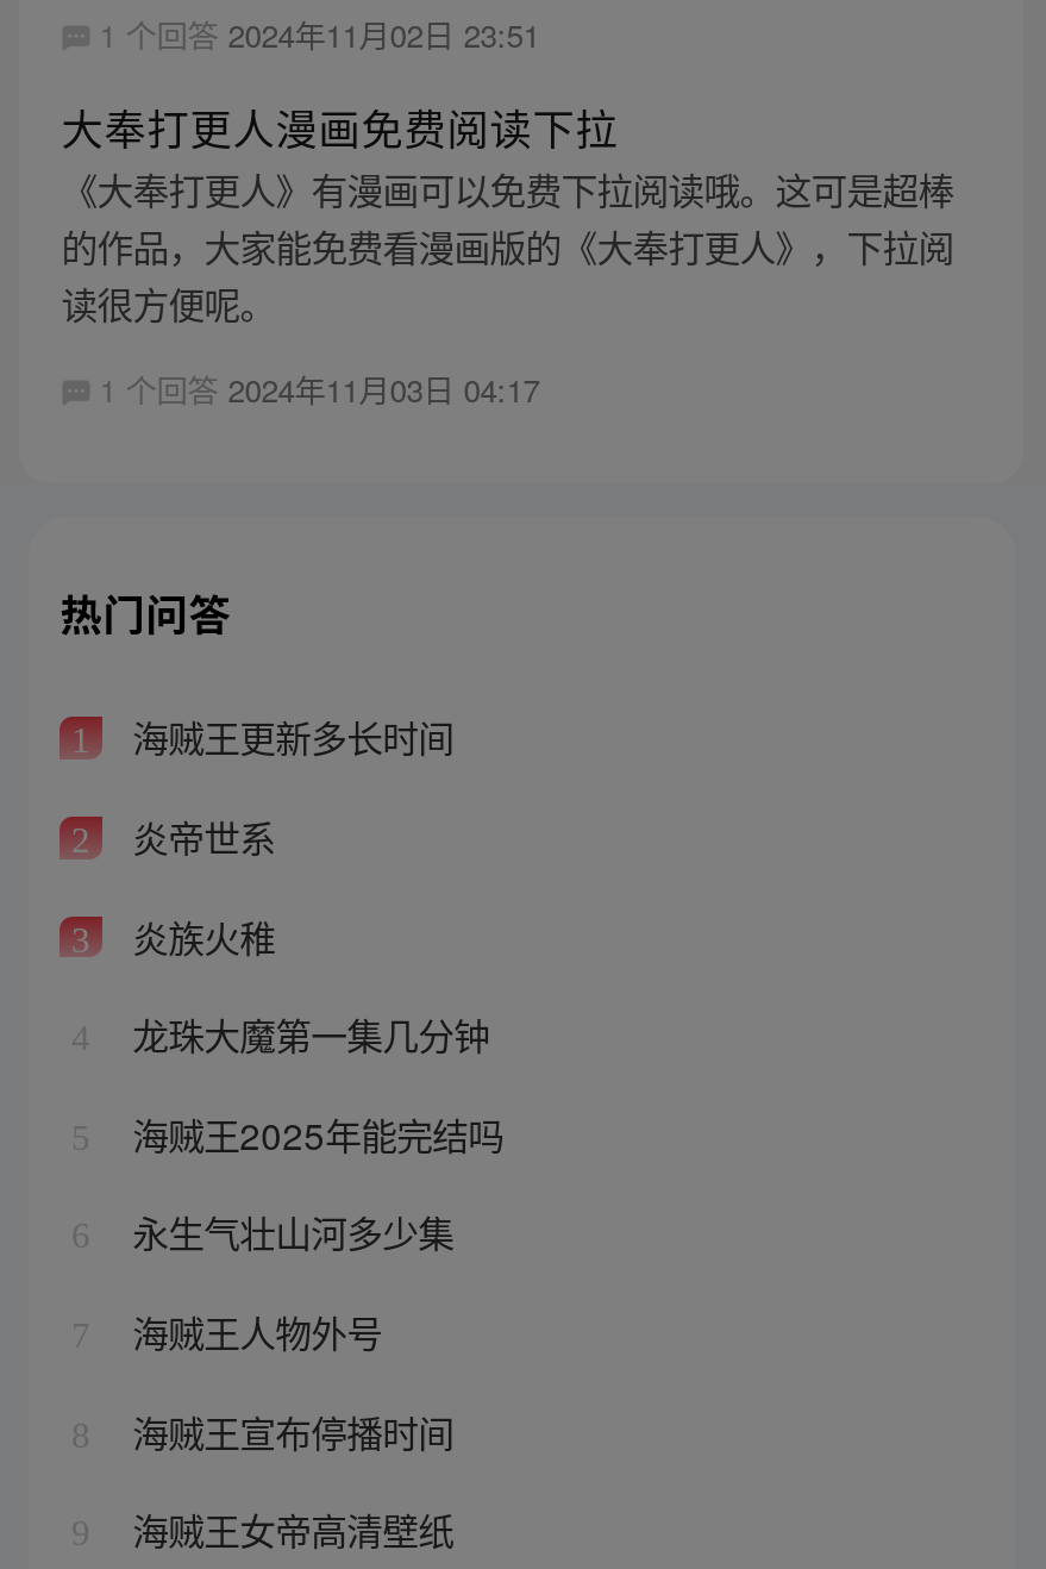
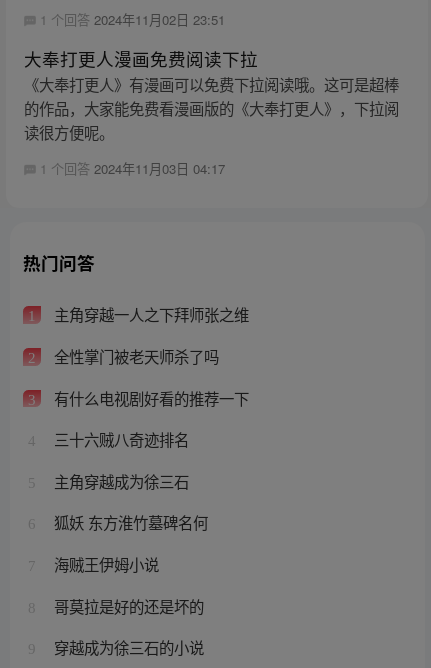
[123,711,454,763] 海贼王更新多长时间 -> [50,303,249,325] 主角穿越一人之下拜师张之维
[123,810,275,862] 炎帝世系 -> [50,345,219,367] 全性掌门被老天师杀了吗
[123,909,275,961] 炎族火稚 -> [50,387,249,409] 有什么电视剧好看的推荐一下
[123,1008,489,1060] 龙珠大魔第一集几分钟 -> [50,428,189,450] 三十六贼八奇迹排名
[123,1107,504,1159] 海贼王2025年能完结吗 -> [50,470,189,492] 主角穿越成为徐三石
[123,1206,454,1258] 永生气壮山河多少集 -> [50,511,208,533] 狐妖 东方淮竹墓碑名何
[123,1305,382,1357] 海贼王人物外号 -> [50,553,159,575] 海贼王伊姆小说
[123,1404,454,1456] 海贼王宣布停播时间 -> [50,595,204,617] 哥莫拉是好的还是坏的
[123,1503,454,1555] 海贼王女帝高清壁纸 -> [50,636,204,658] 穿越成为徐三石的小说

